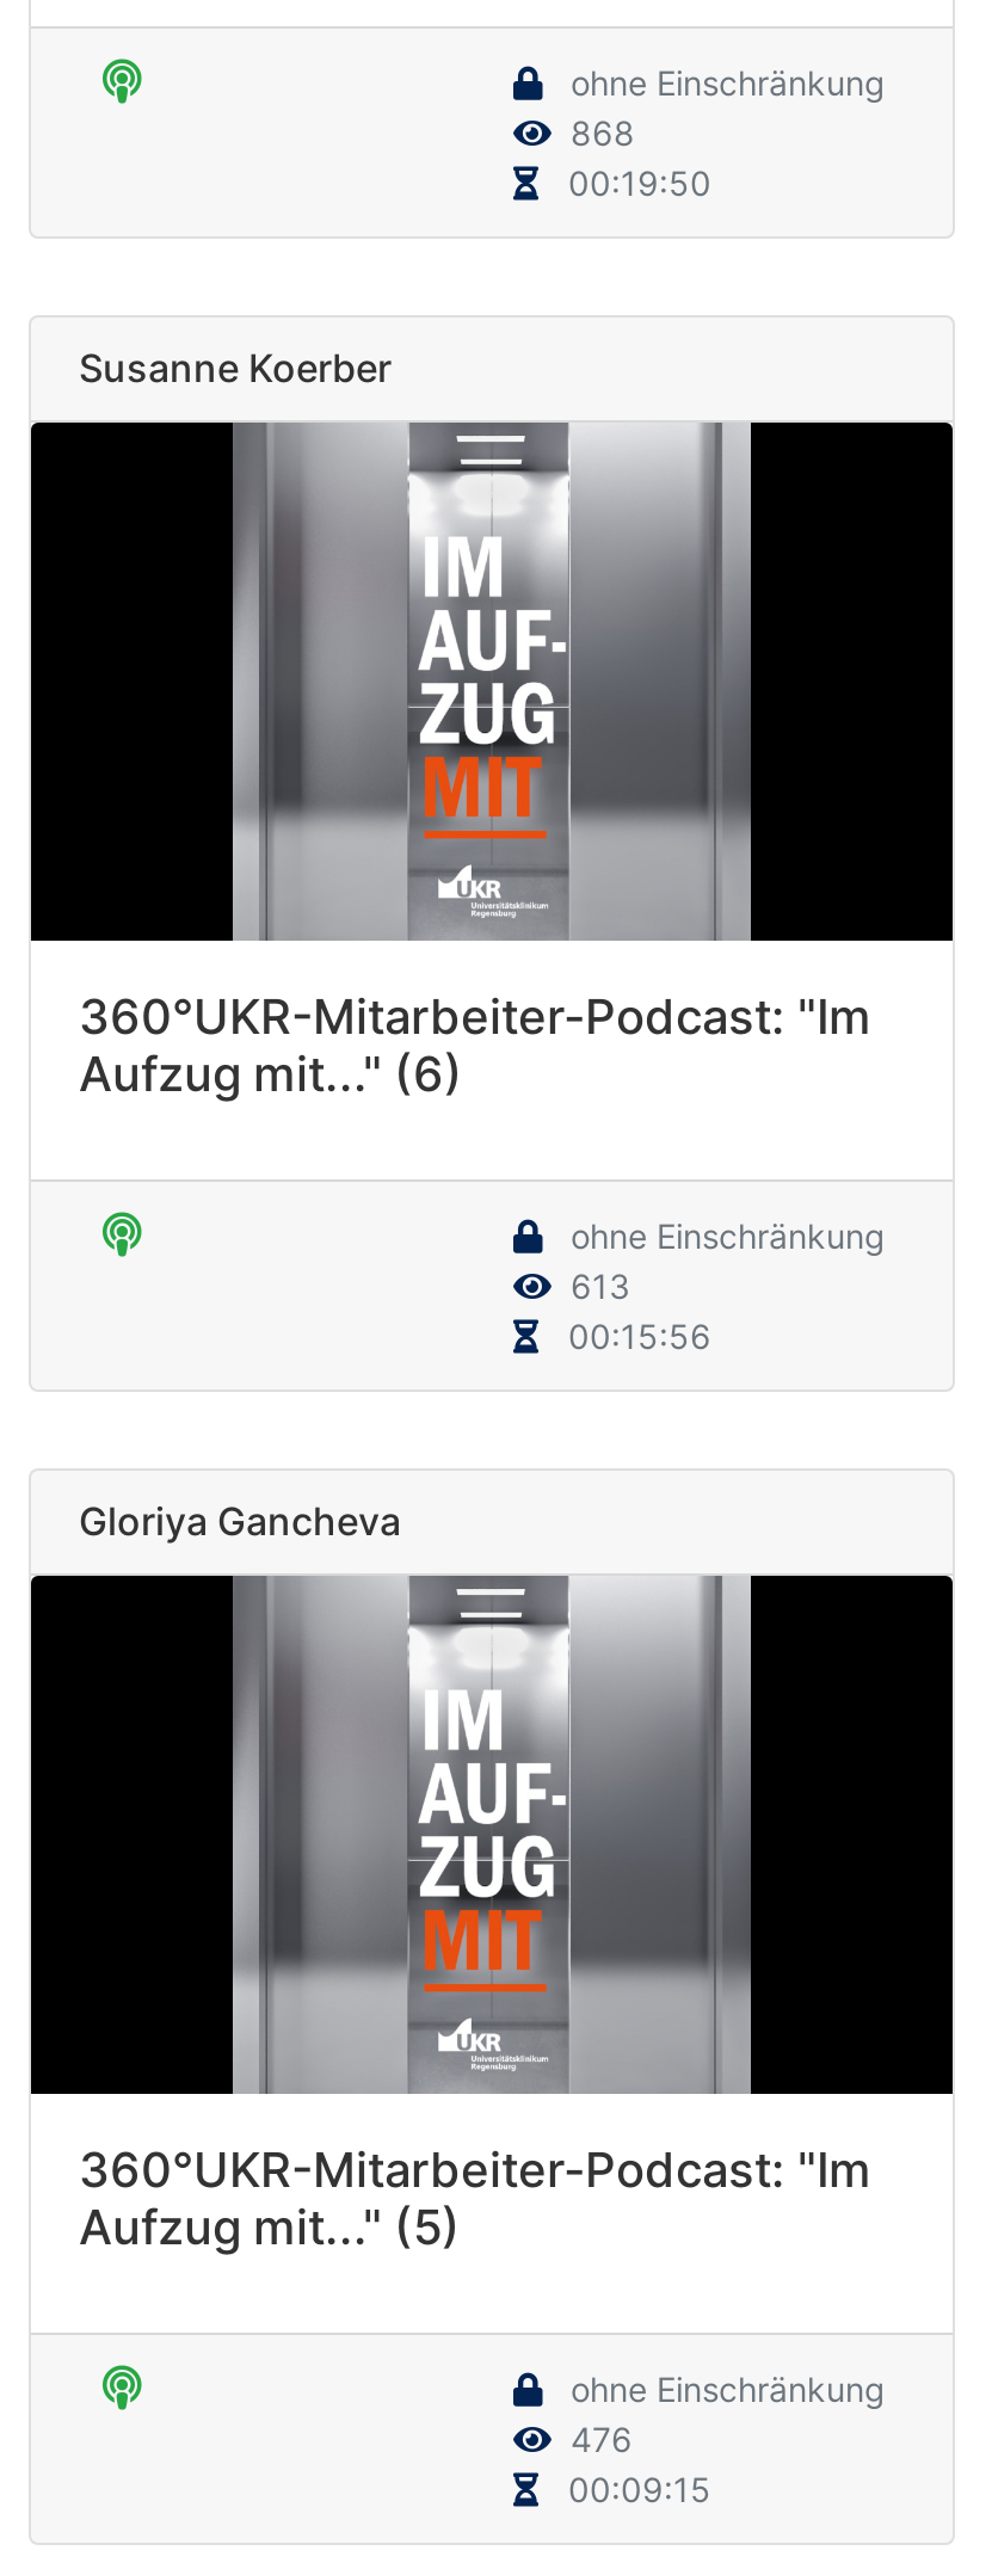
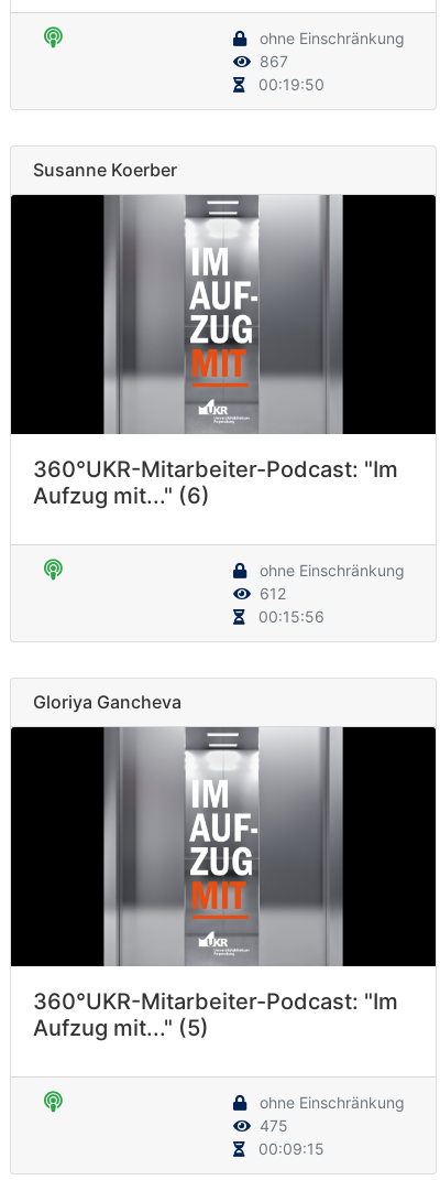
[561,112,635,152] 868 -> [255,52,288,70] 867
[561,1265,630,1306] 613 -> [255,584,286,603] 612
[561,2419,633,2459] 476 -> [255,1116,288,1135] 475

